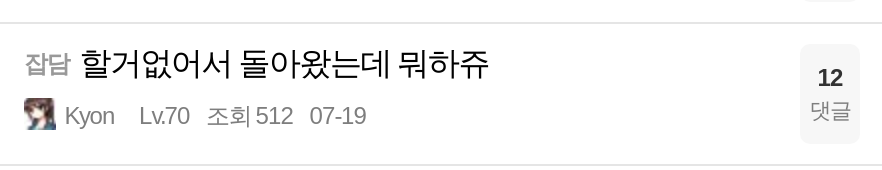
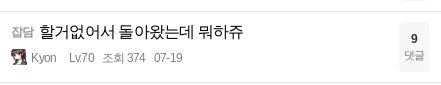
[818,64,842,92] 12 -> [411,32,417,46] 9
[64,102,366,130] Kyon Lv.70 조회 512 07-19 -> [31,51,182,65] Kyon Lv.70 조회 374 07-19

